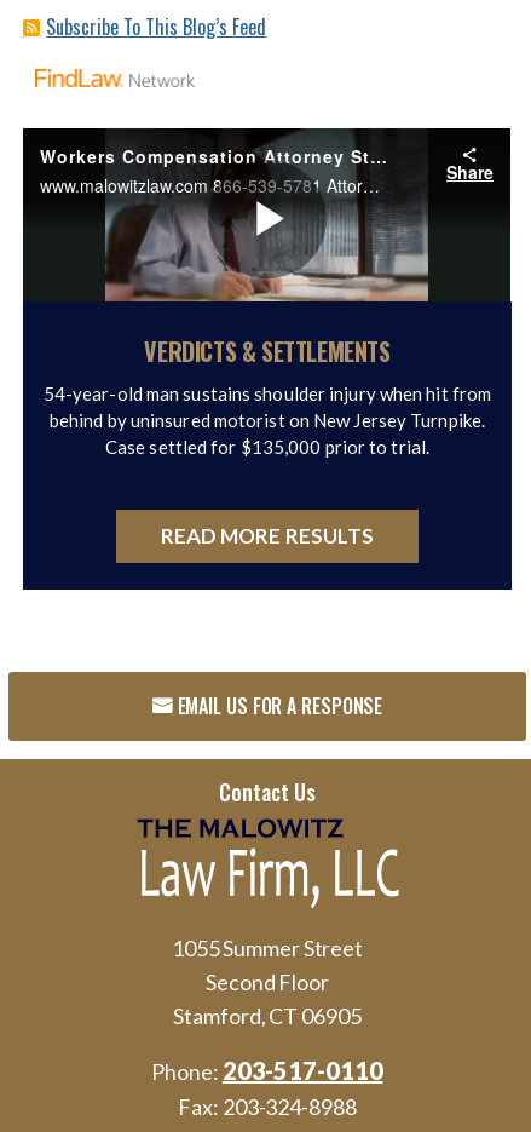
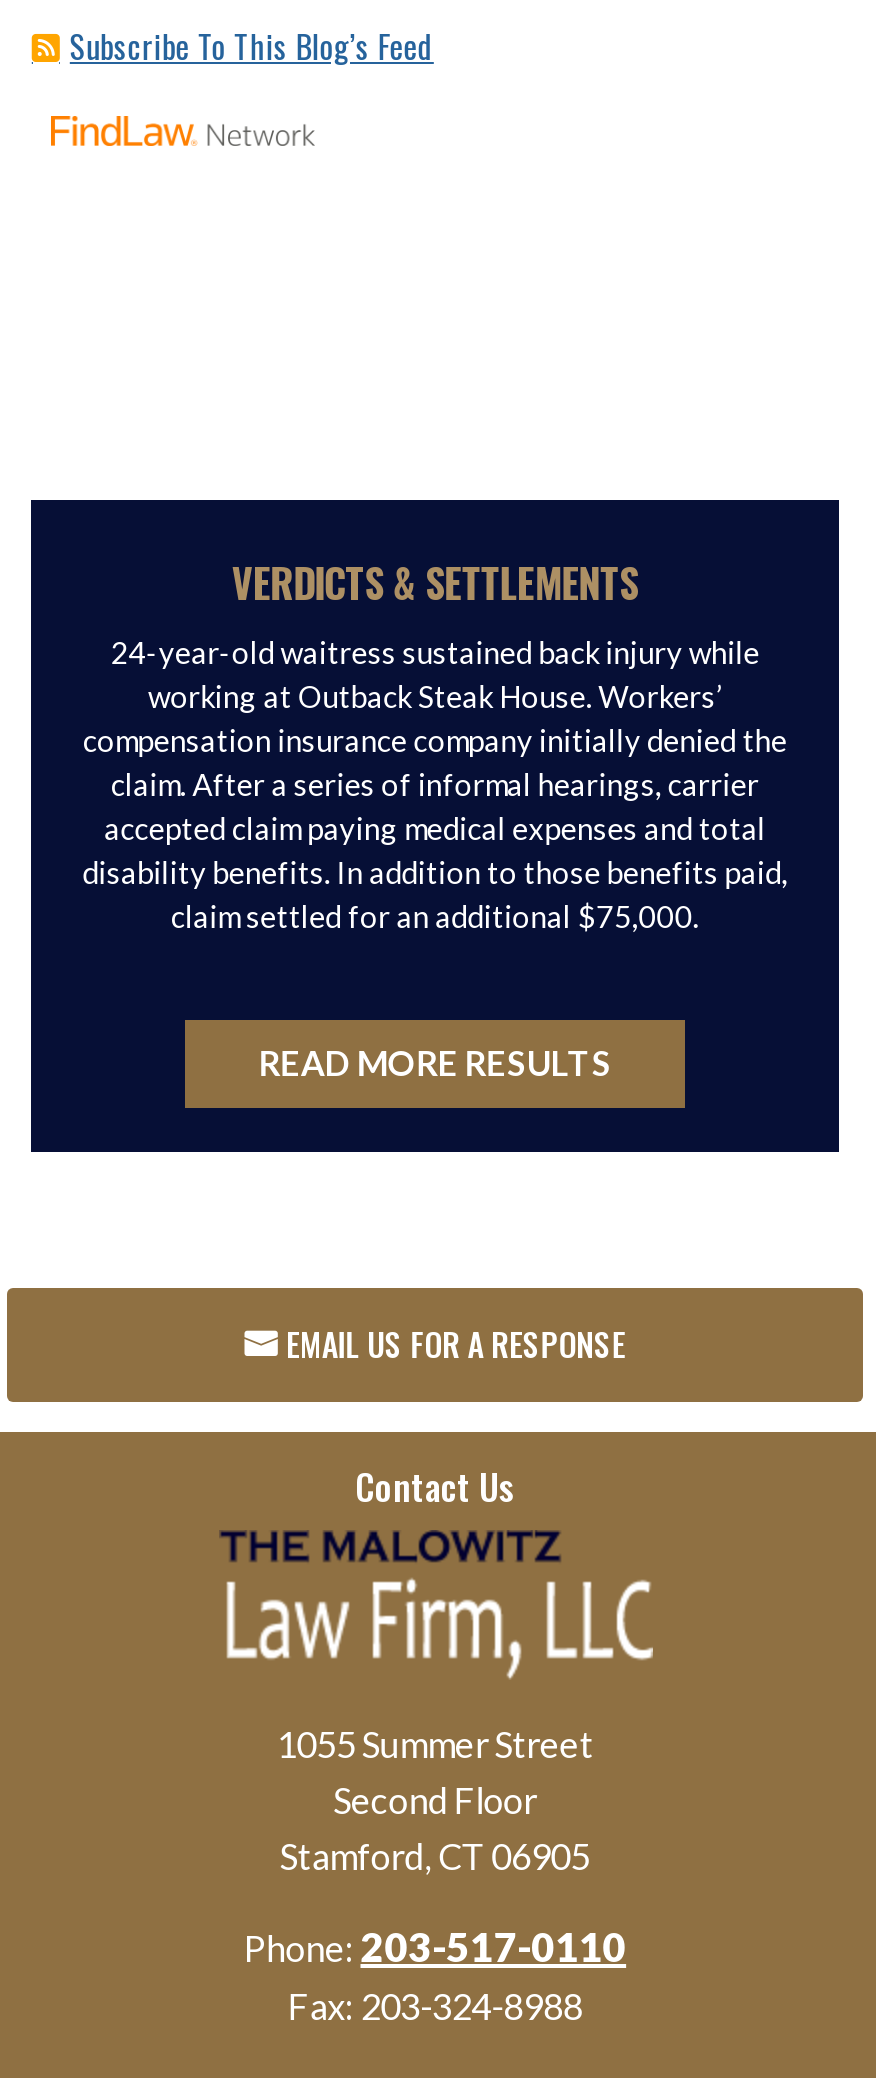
[22,127,512,303] [image] -> none
[43,383,491,458] 54-year-old man sustains shoulder injury when hit from | behind by uninsured motorist on New Jersey Turnpike. | Case settled for $135,000 prior to trial. -> [82,634,788,934] 24-year-old waitress sustained back injury while | working at Outback Steak House. Workers’ | compensation insurance company initially denied the | claim. After a series of informal hearings, carrier | accepted claim paying medical expenses and total | disability benefits. In addition to those benefits paid, | claim settled for an additional $75,000.

